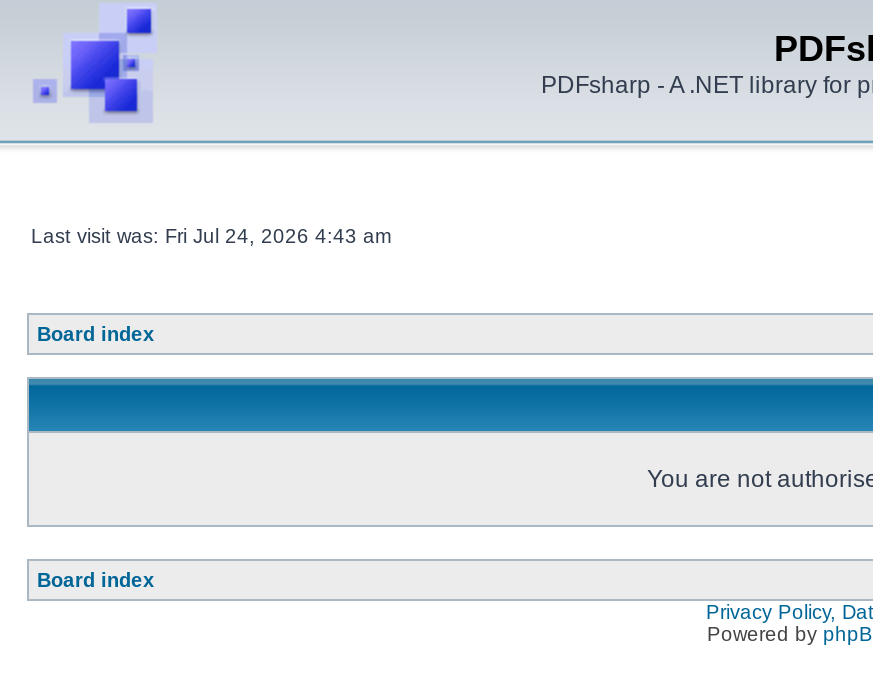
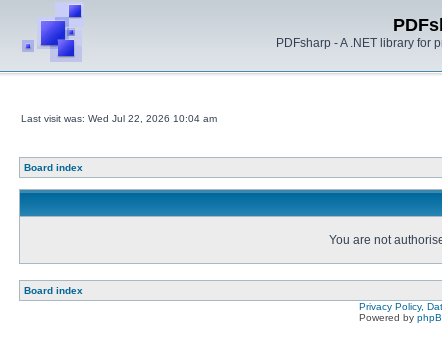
[31,225,391,247] Last visit was: Fri Jul 24, 2026 4:43 am -> [21,113,217,124] Last visit was: Wed Jul 22, 2026 10:04 am

